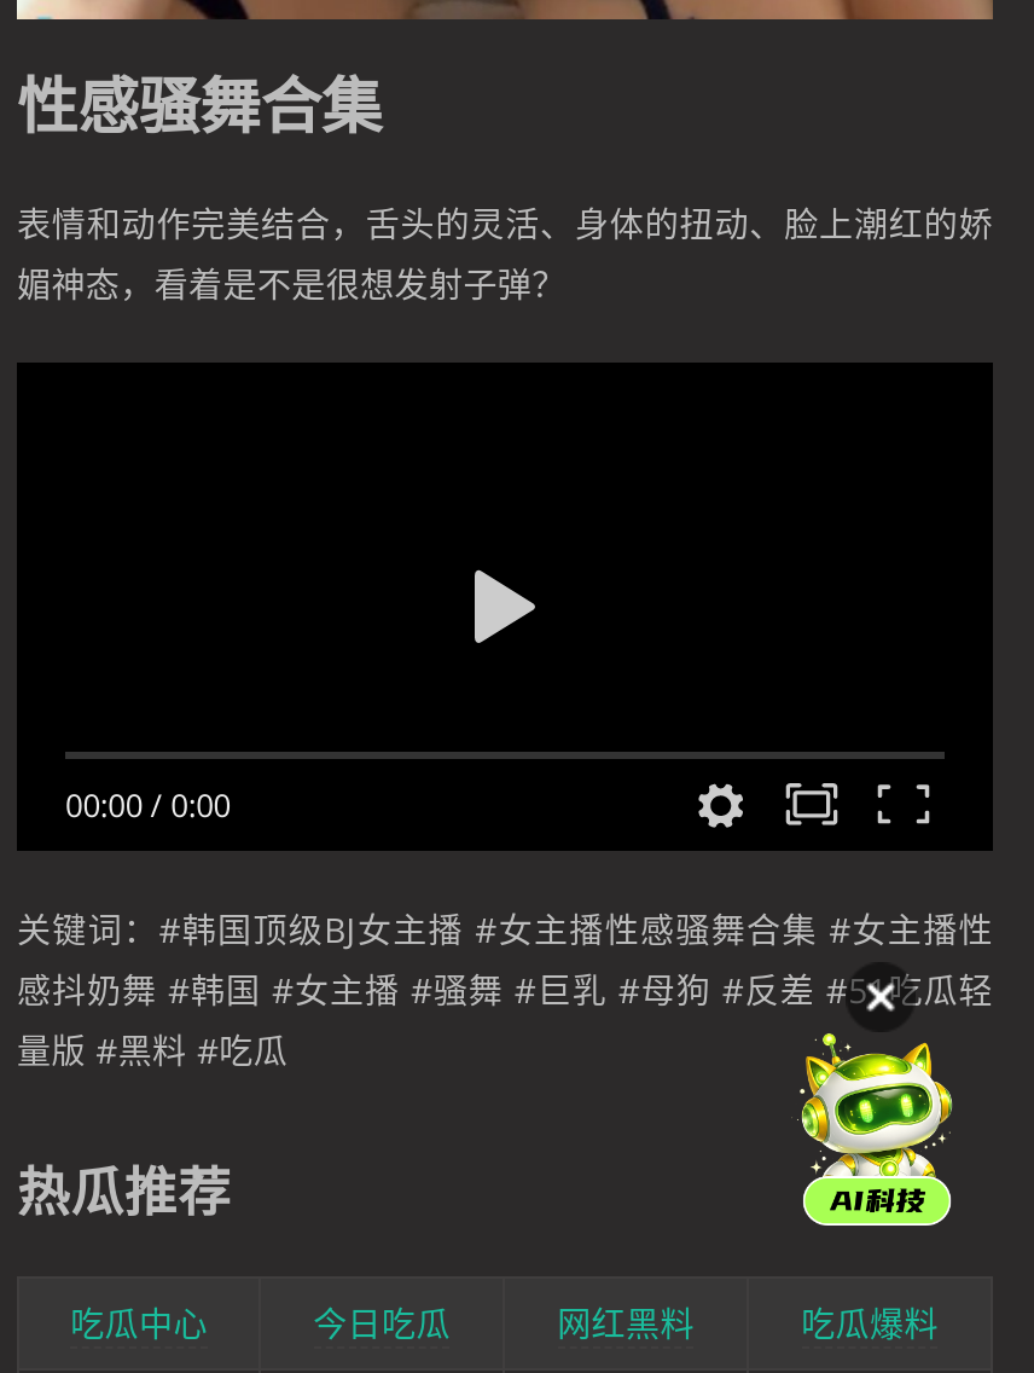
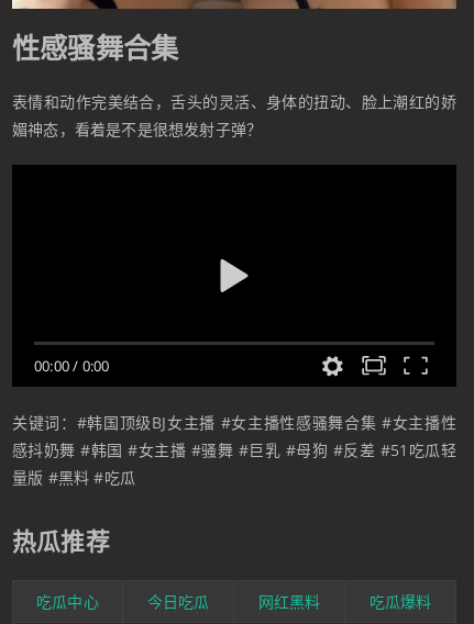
[797,1032,954,1228] [image] -> none

